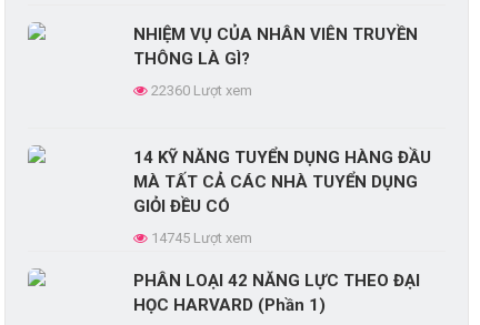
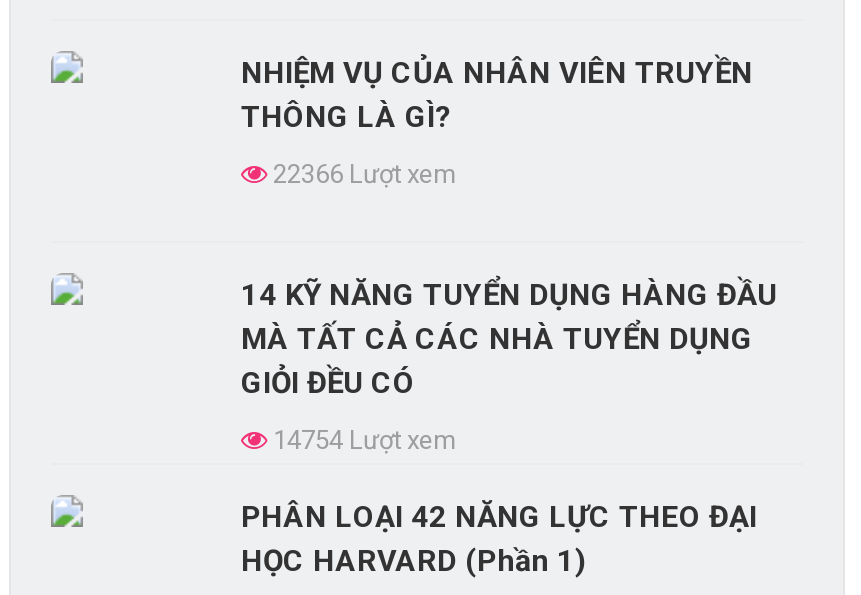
[148,83,252,99] 22360 Lượt xem -> [267,160,455,190] 22366 Lượt xem
[148,230,252,247] 14745 Lượt xem -> [267,426,455,456] 14754 Lượt xem

